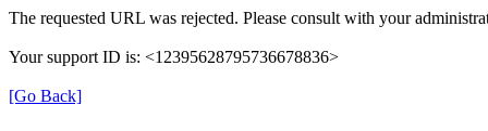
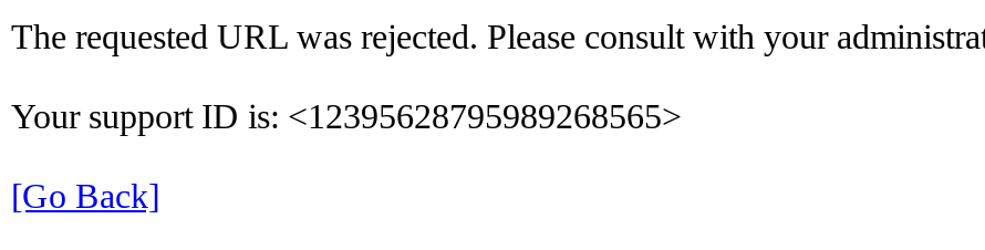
[9,48,339,66] Your support ID is: <12395628795736678836> -> [11,97,682,135] Your support ID is: <12395628795989268565>

